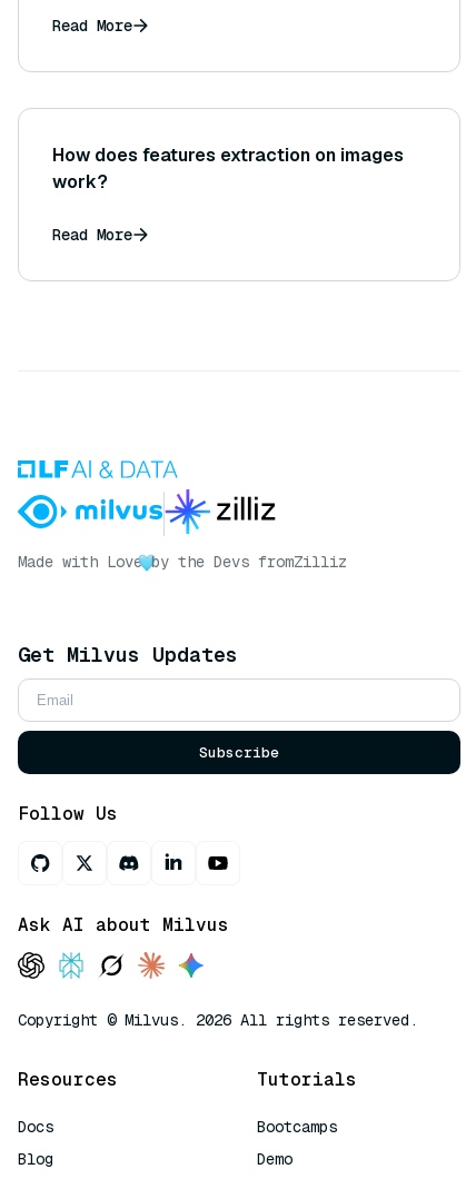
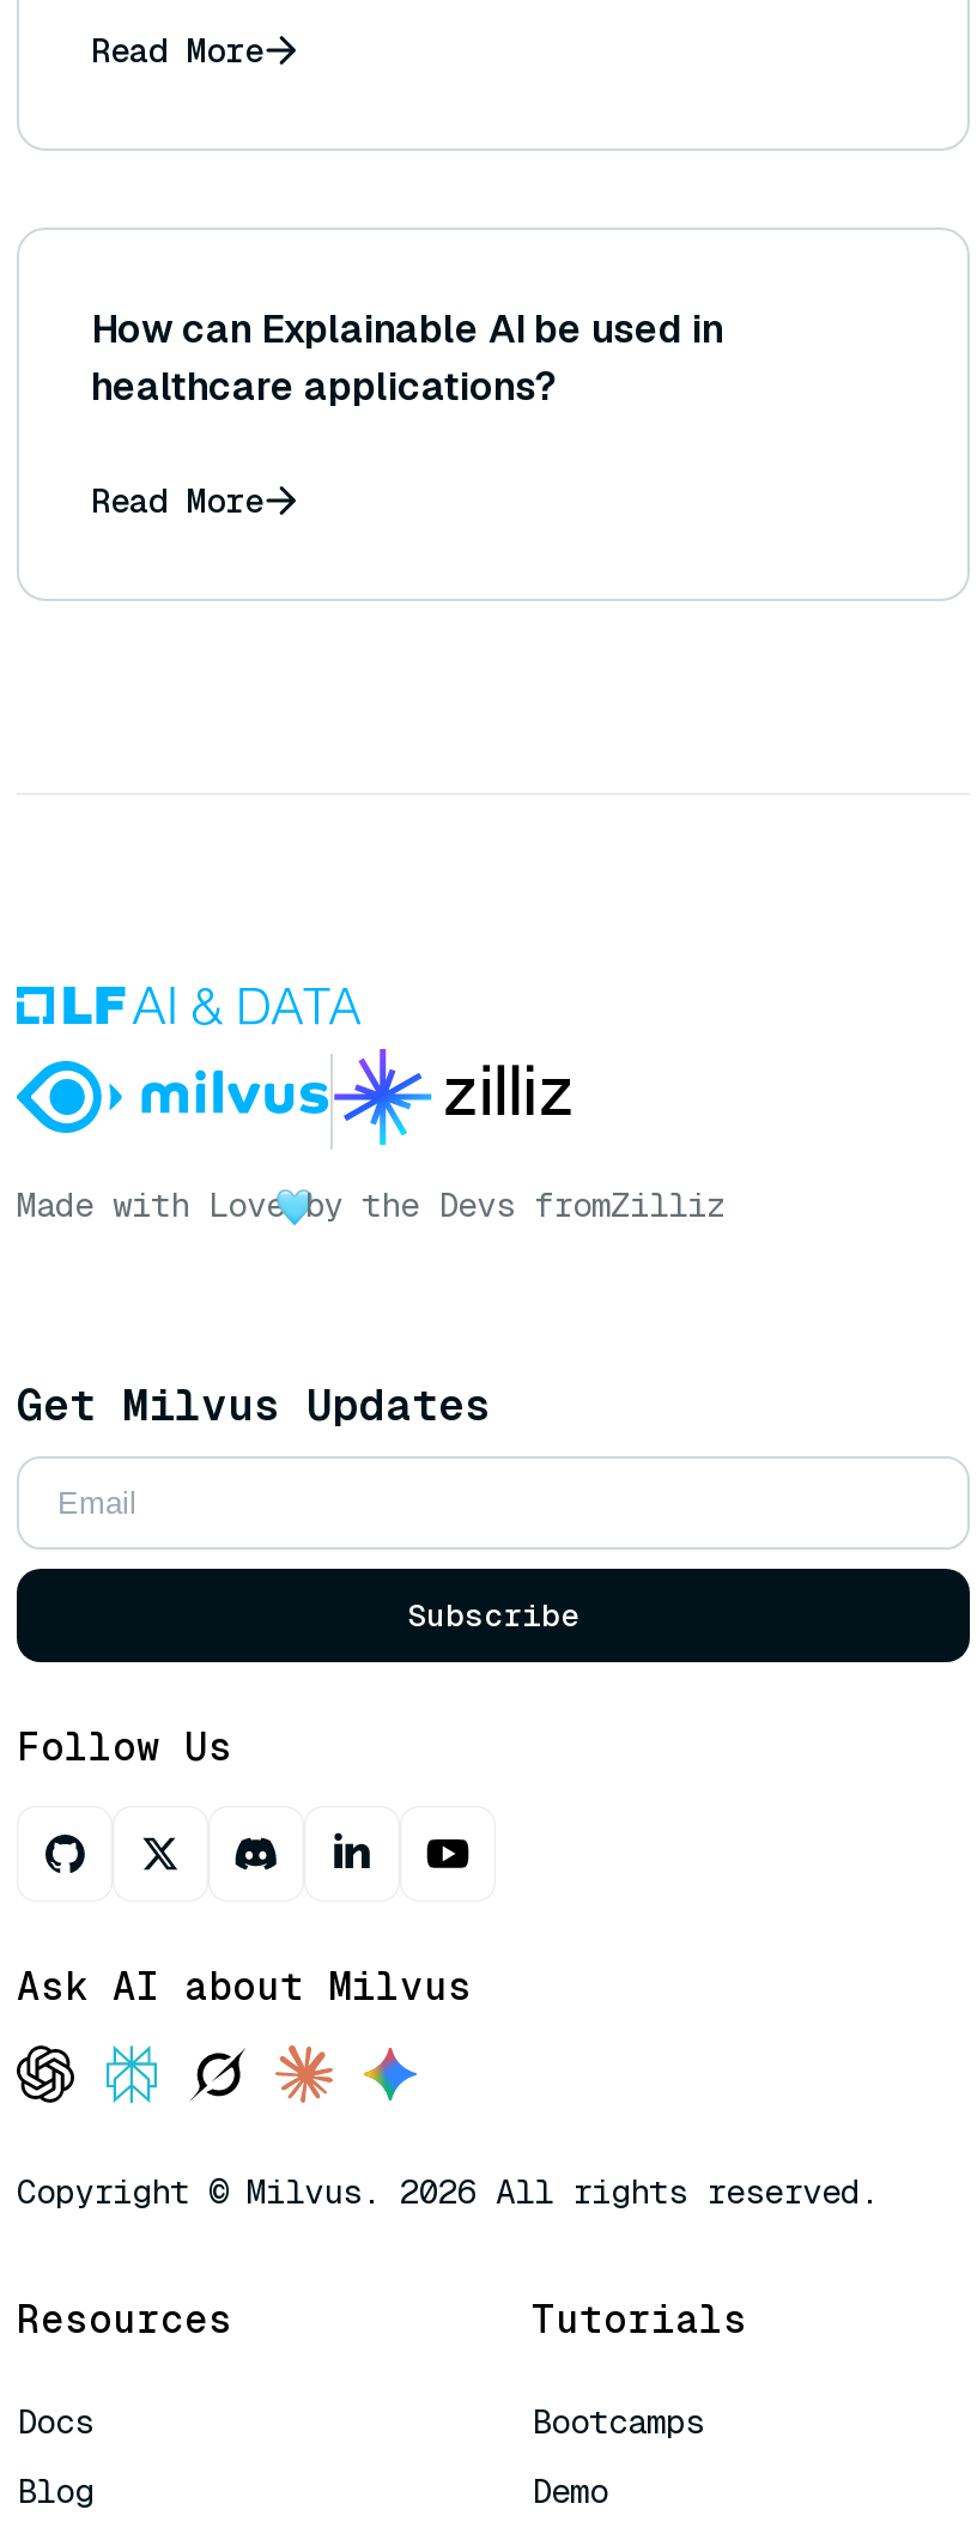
[52,144,404,194] How does features extraction on images | work? -> [91,305,723,412] How can Explainable AI be used in | healthcare applications?

